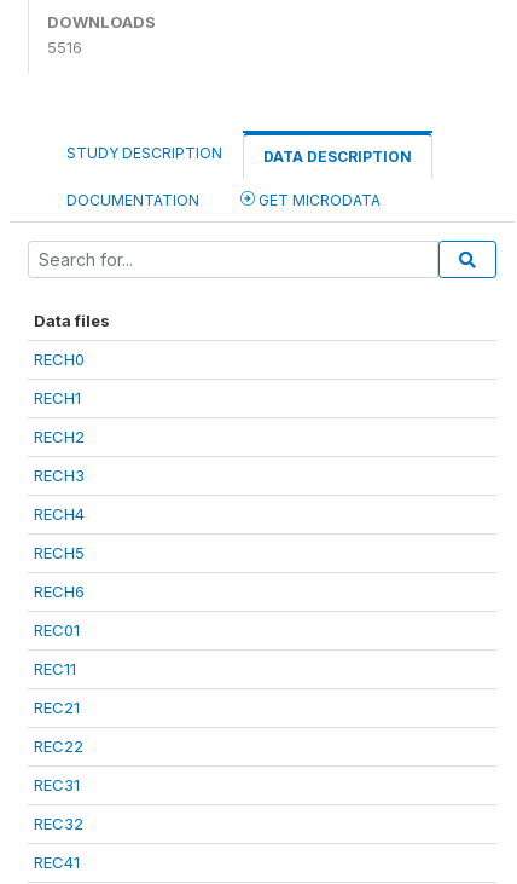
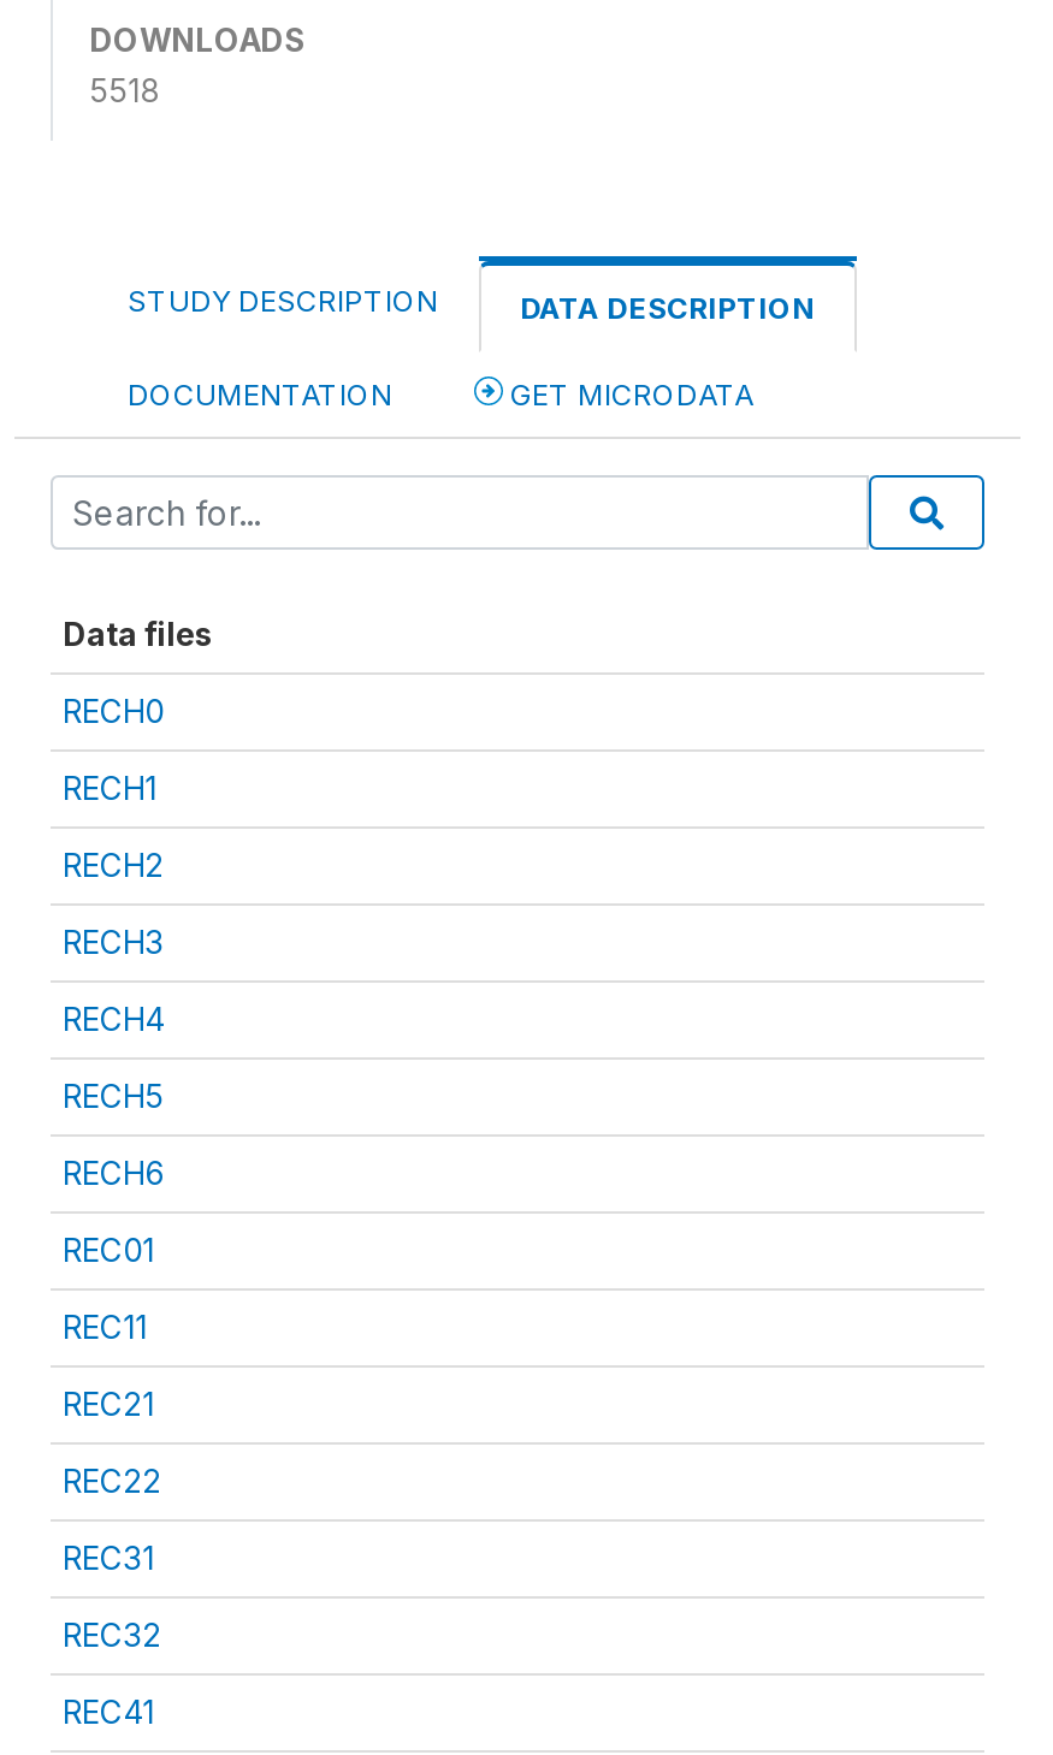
[47,37,82,57] 5516 -> [89,71,159,109] 5518

